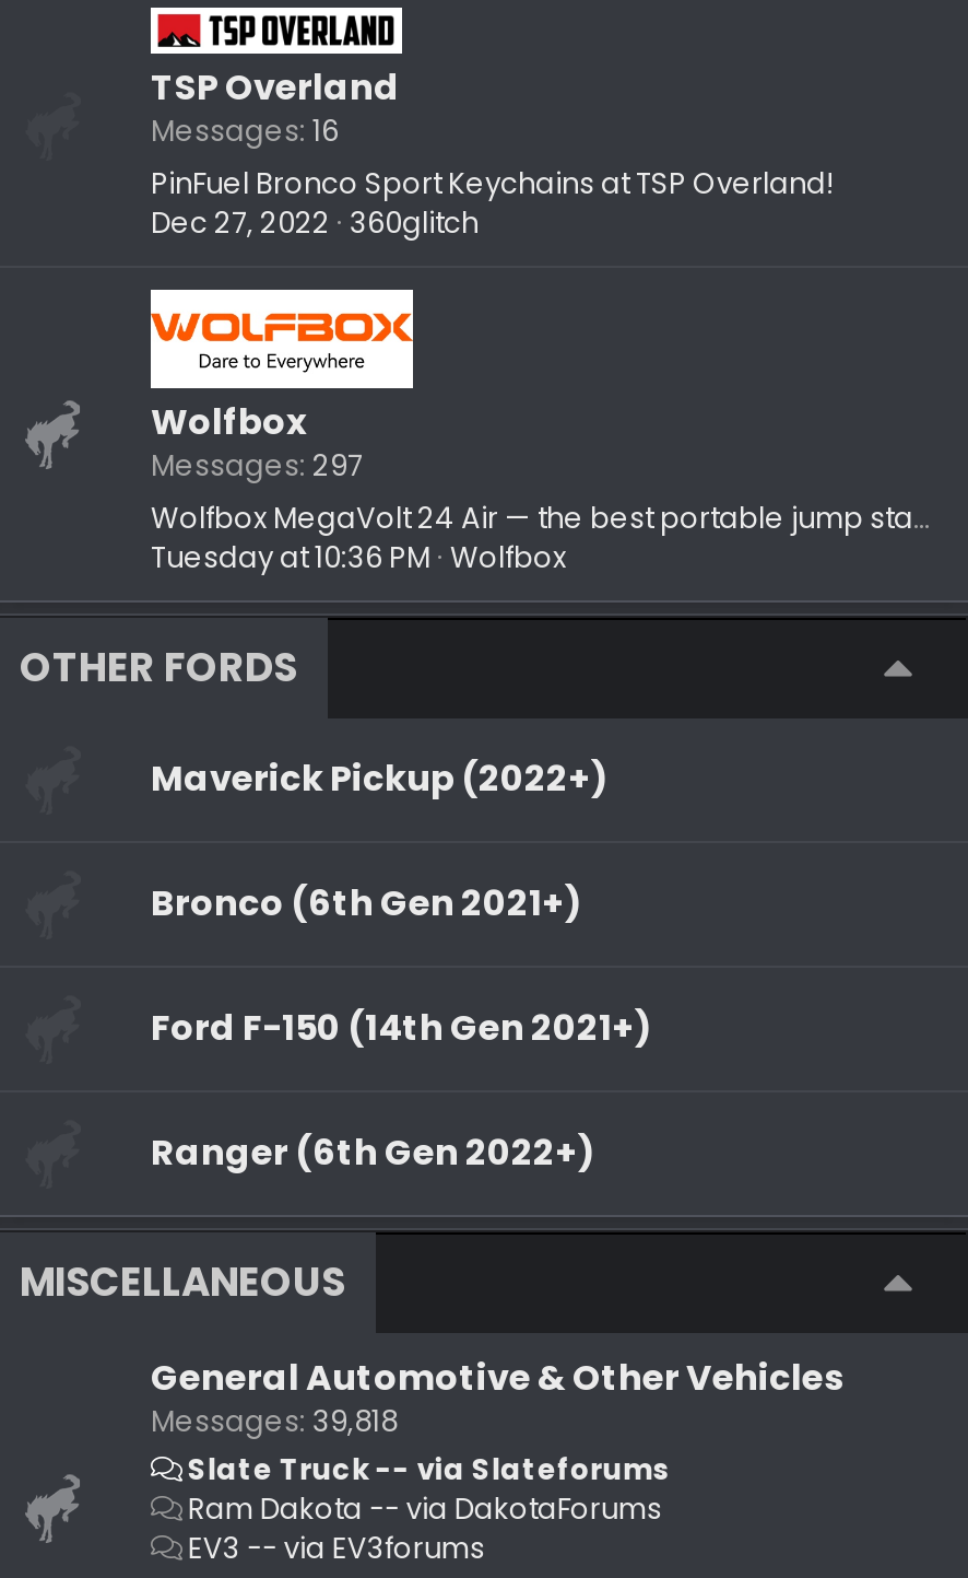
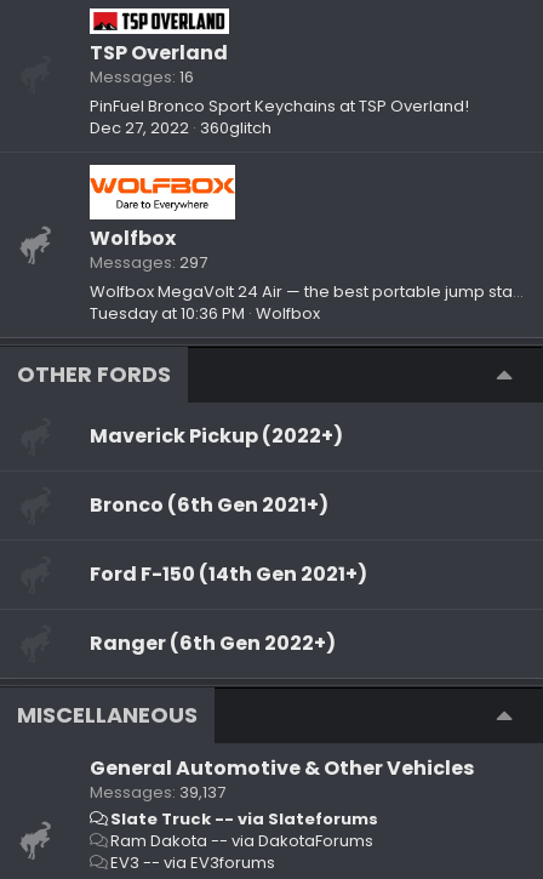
[151,1401,398,1442] Messages 39,818 -> [90,781,225,804] Messages 39,137

